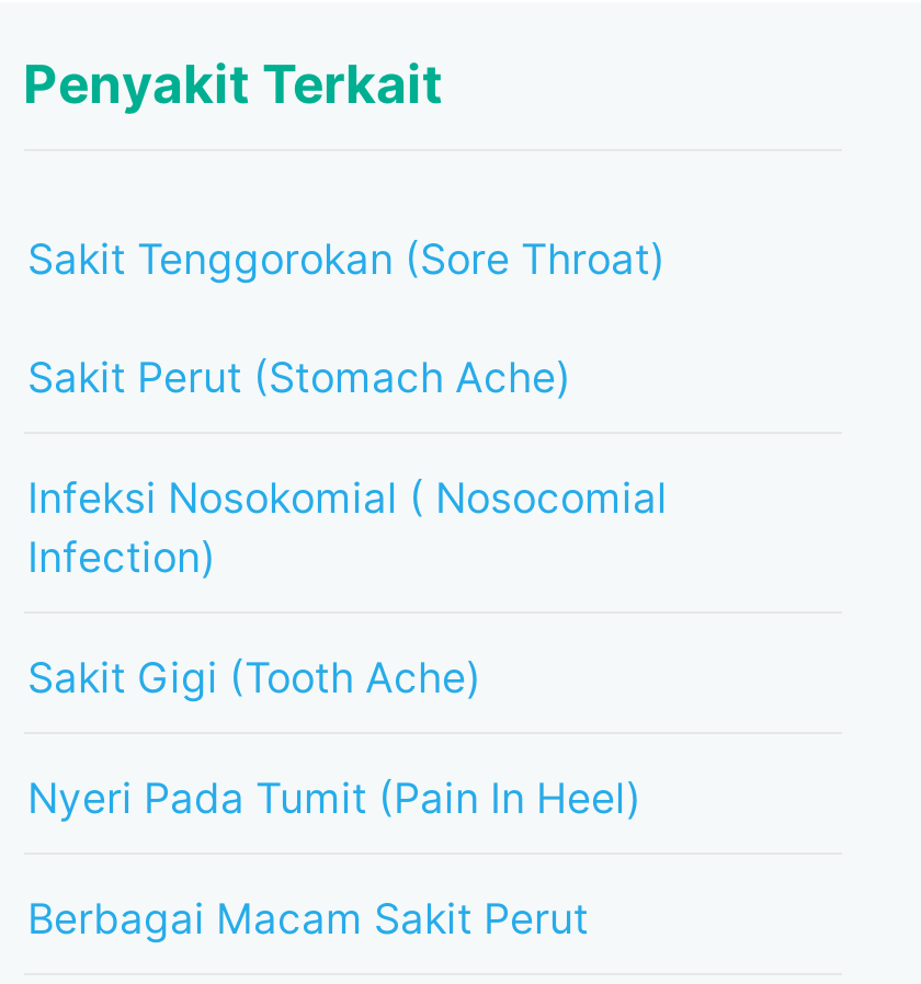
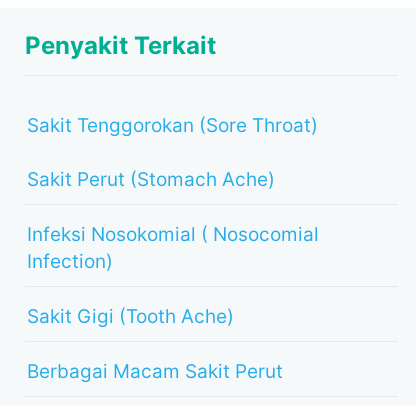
[27,773,641,824] Nyeri Pada Tumit (Pain In Heel) -> none

